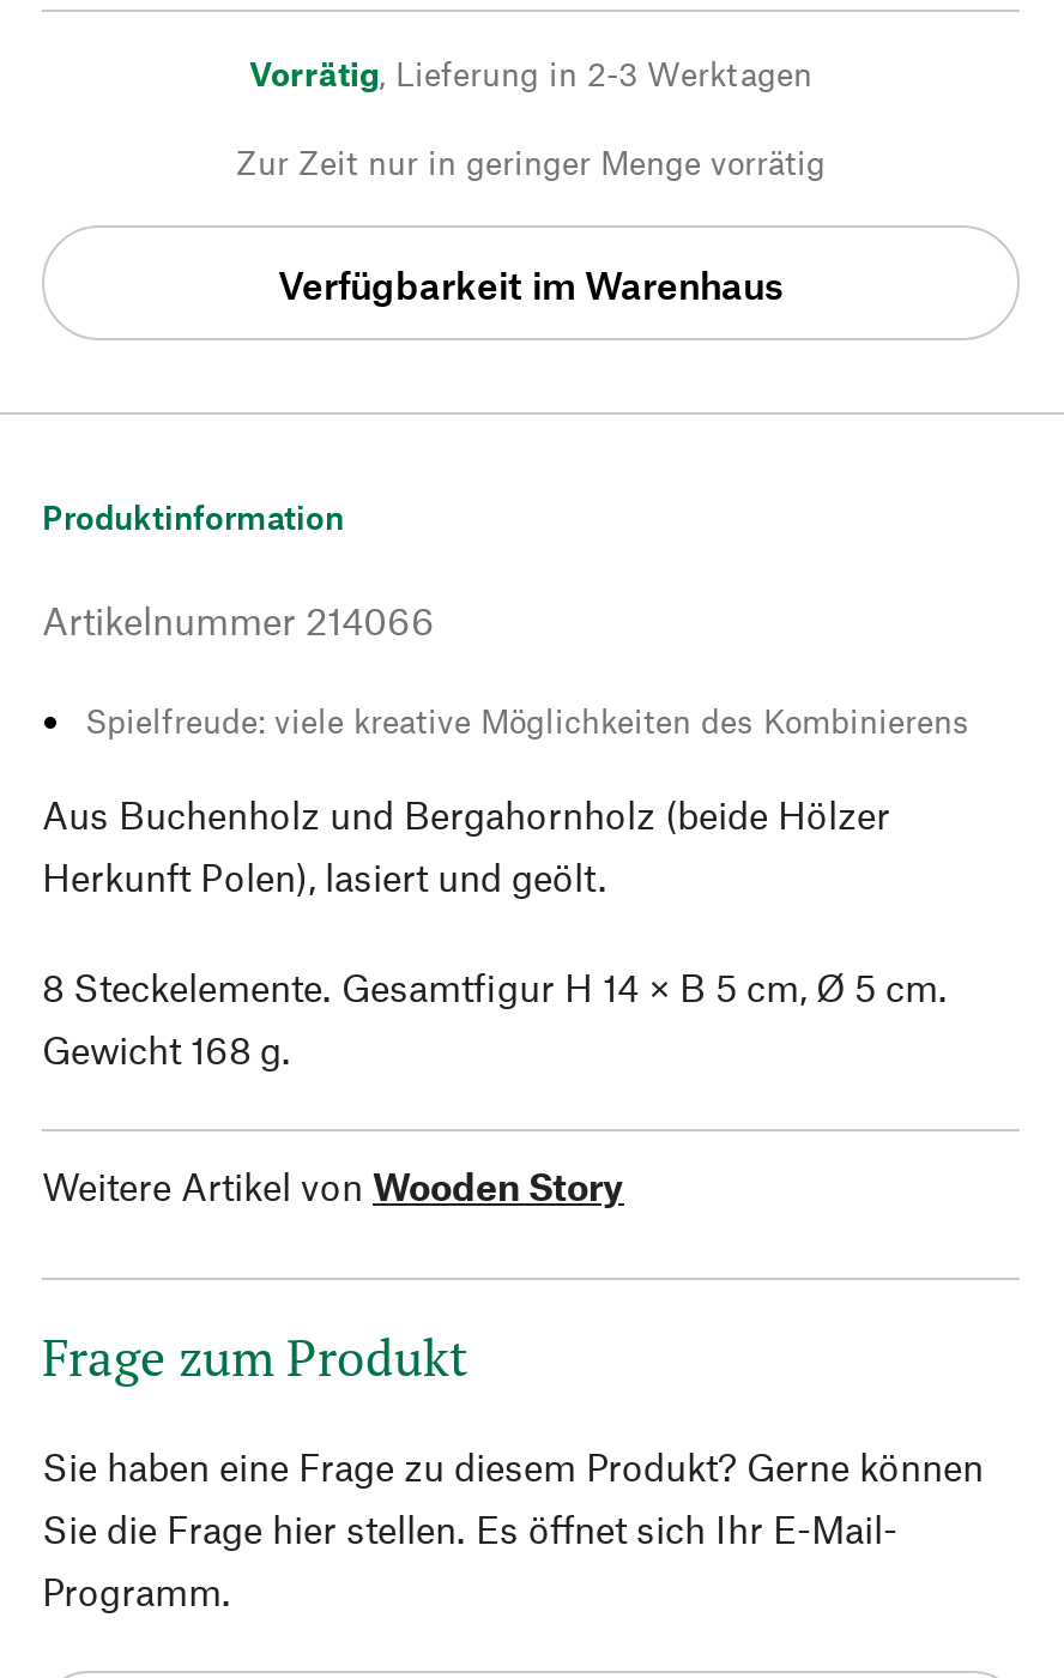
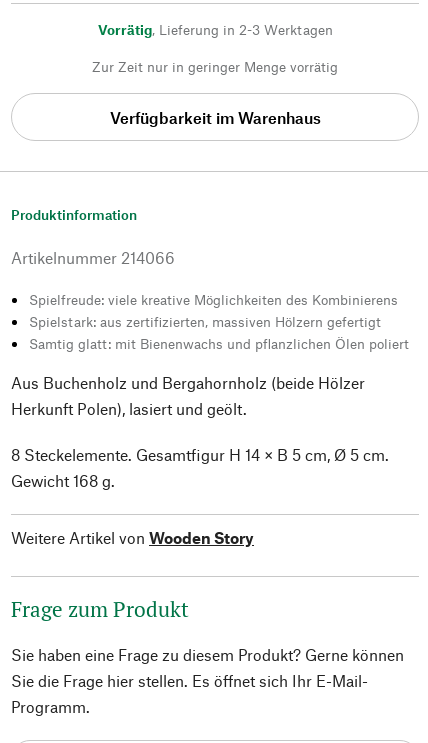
none -> [29,313,409,352] Spielstark: aus zertifizierten, massiven Hölzern gefertigt | Samtig glatt: mit Bienenwachs und pflanzlichen Ölen poliert

